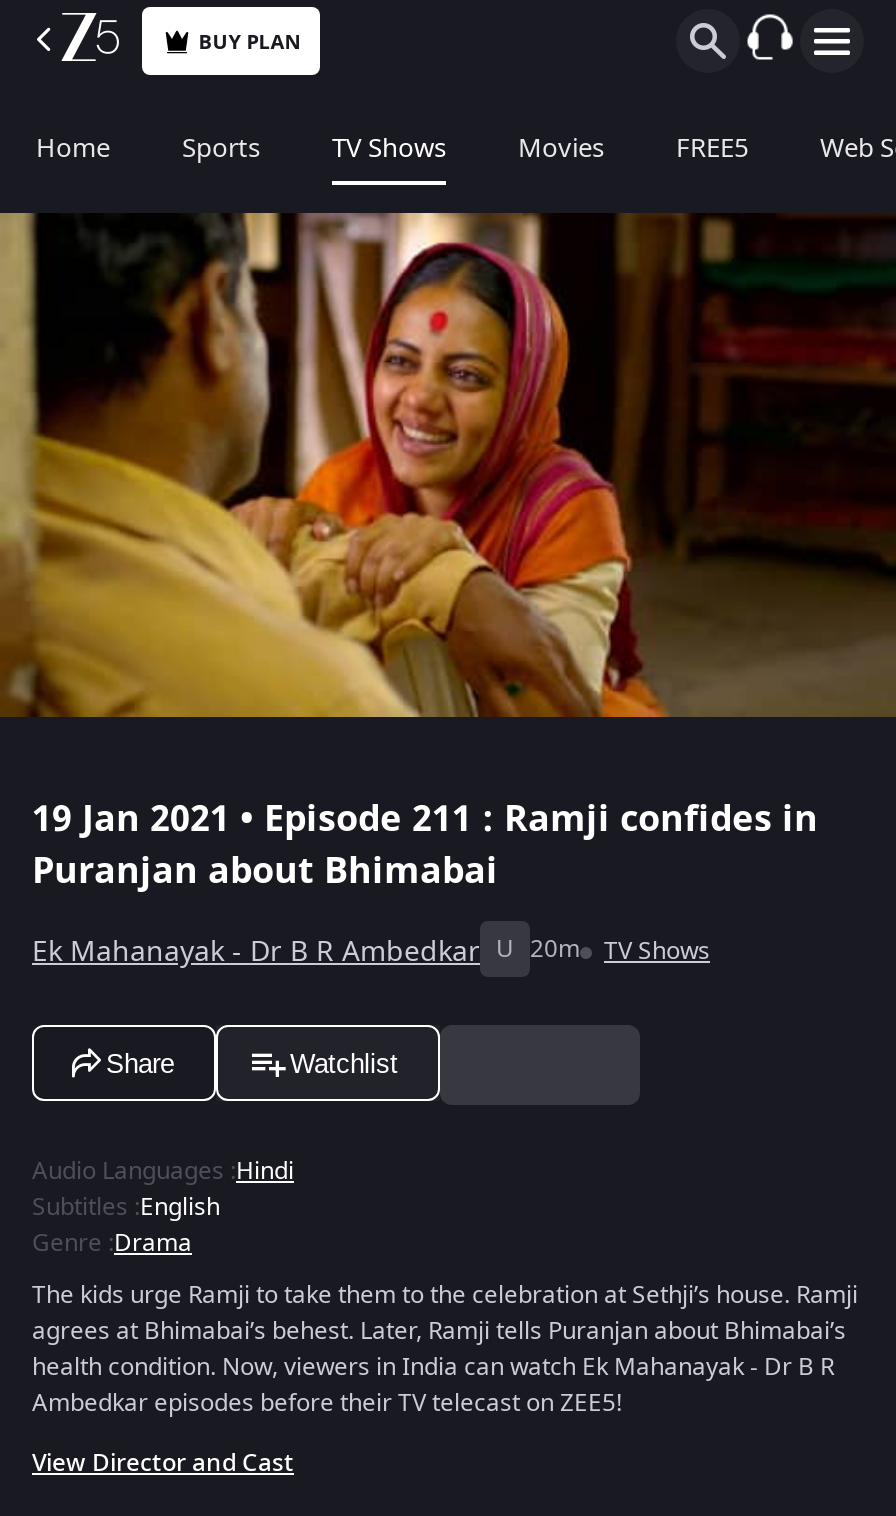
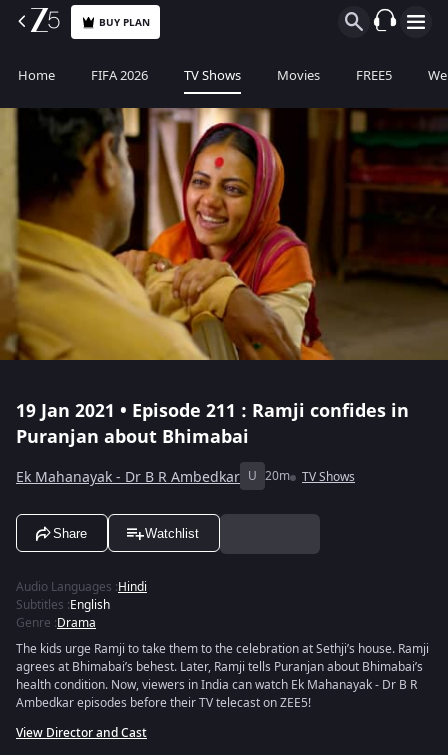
[182,129,260,167] Sports -> [91,66,148,85] FIFA 2026

